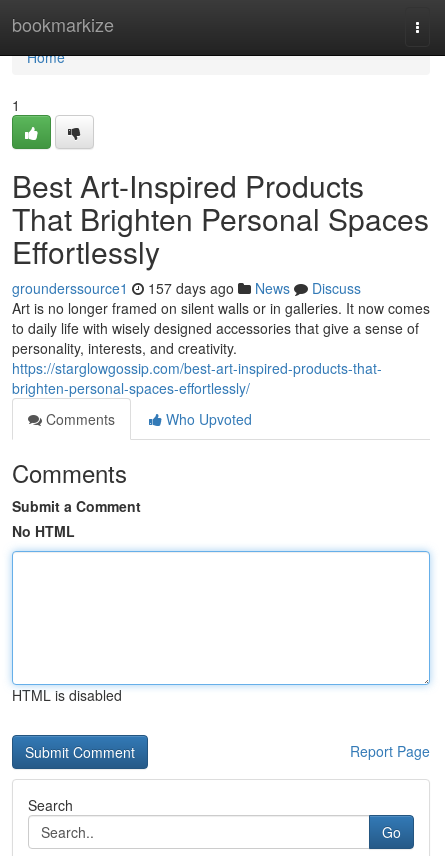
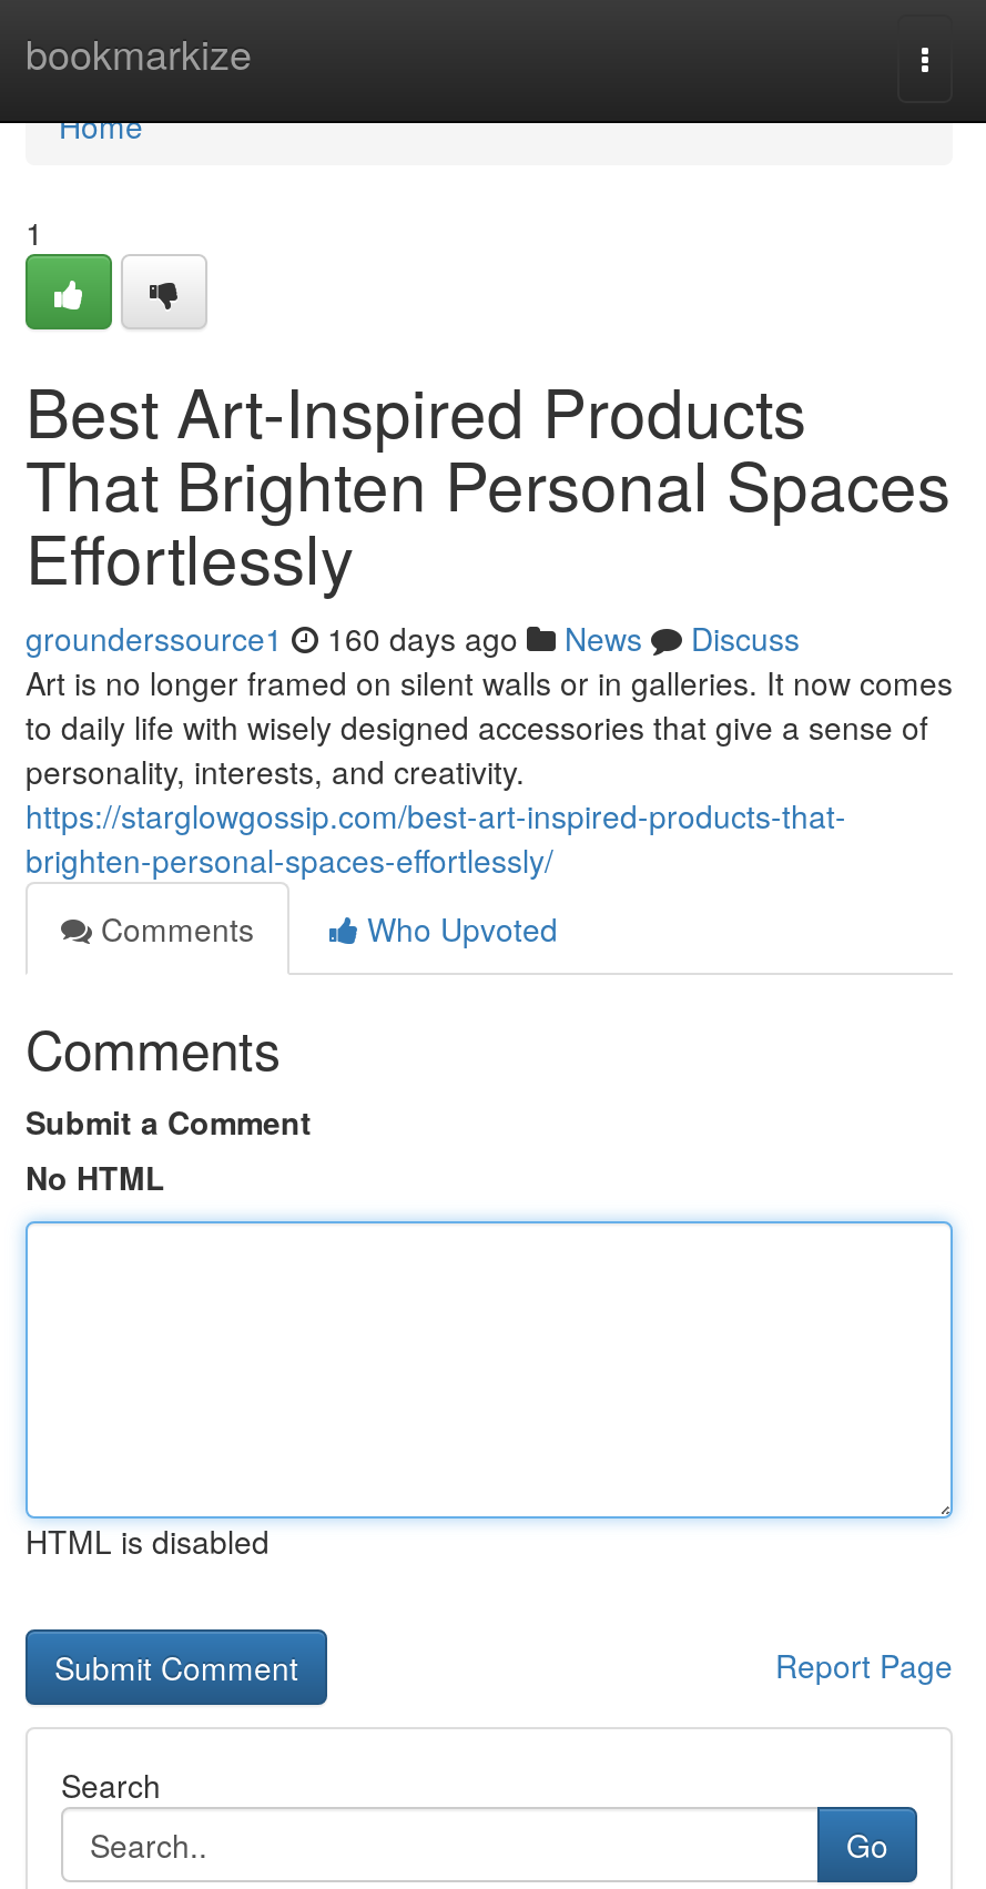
[12,278,361,298] grounderssource1 157 days ago News Discuss -> [26,616,800,660] grounderssource1 160 days ago News Discuss

